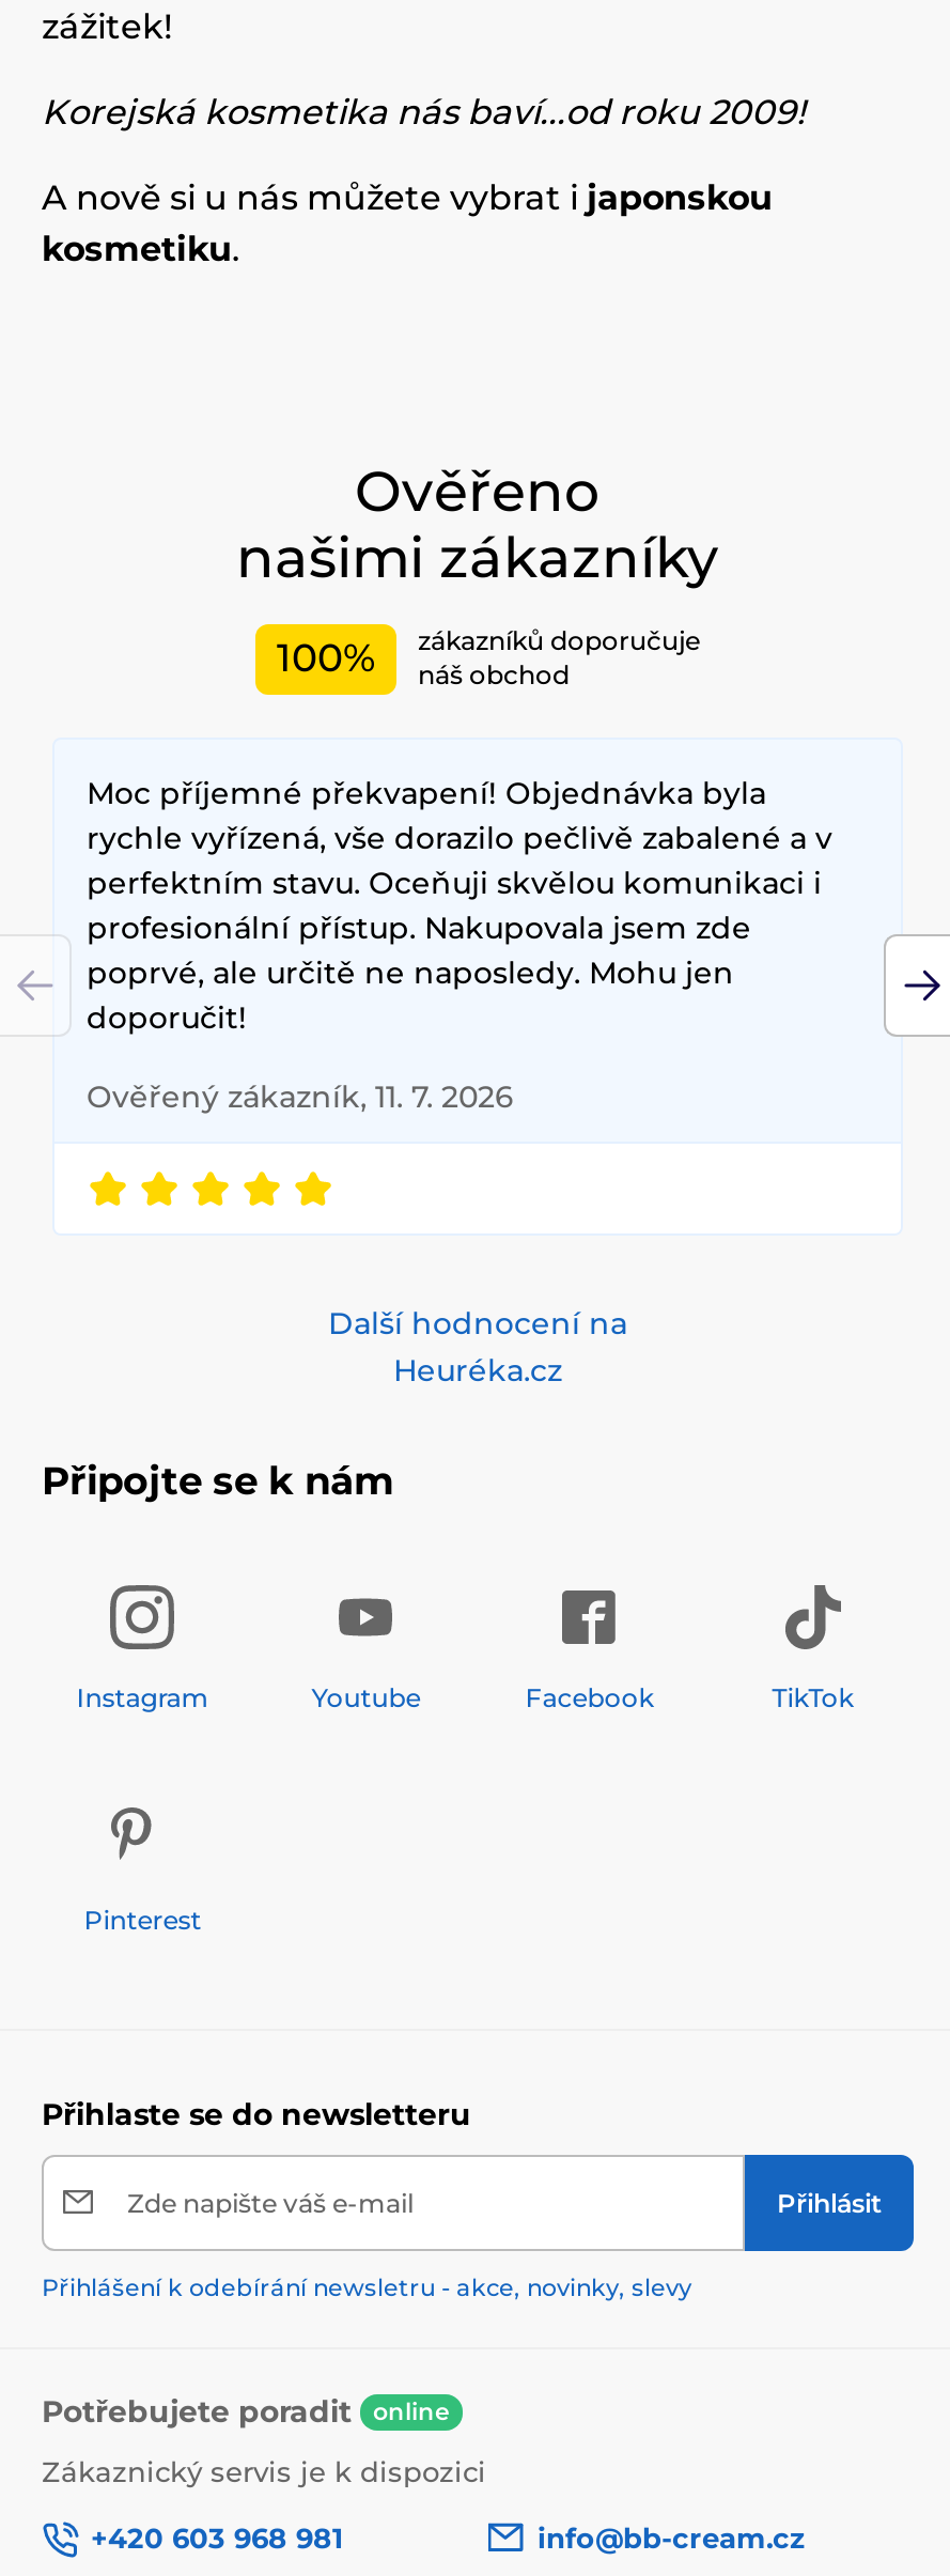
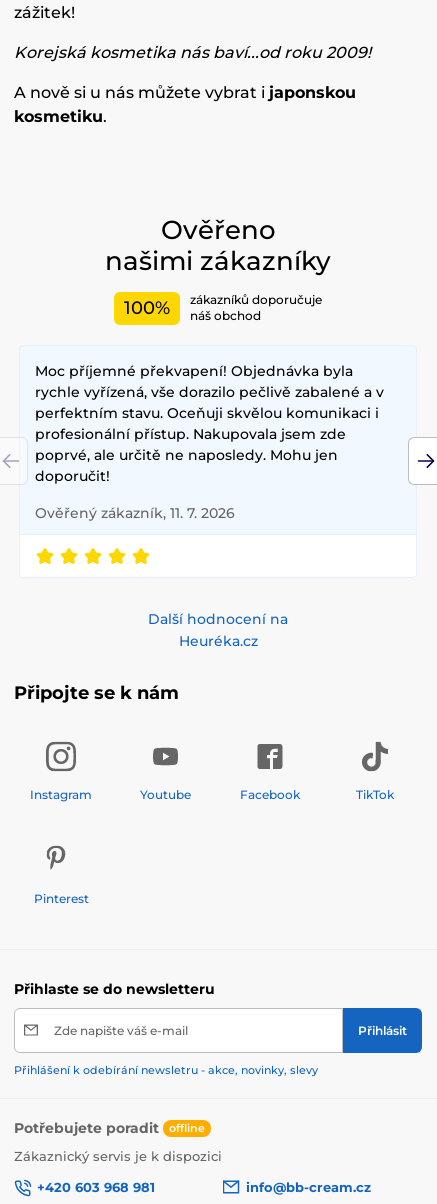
[42,2392,450,2430] Potřebujete poradit online -> [14,1119,205,1137] Potřebujete poradit offline

